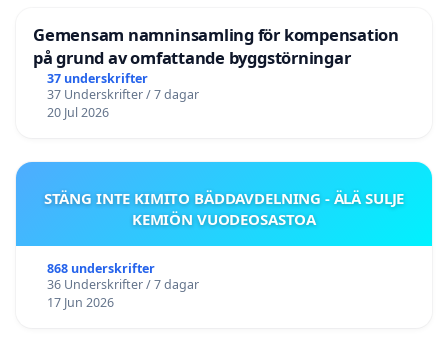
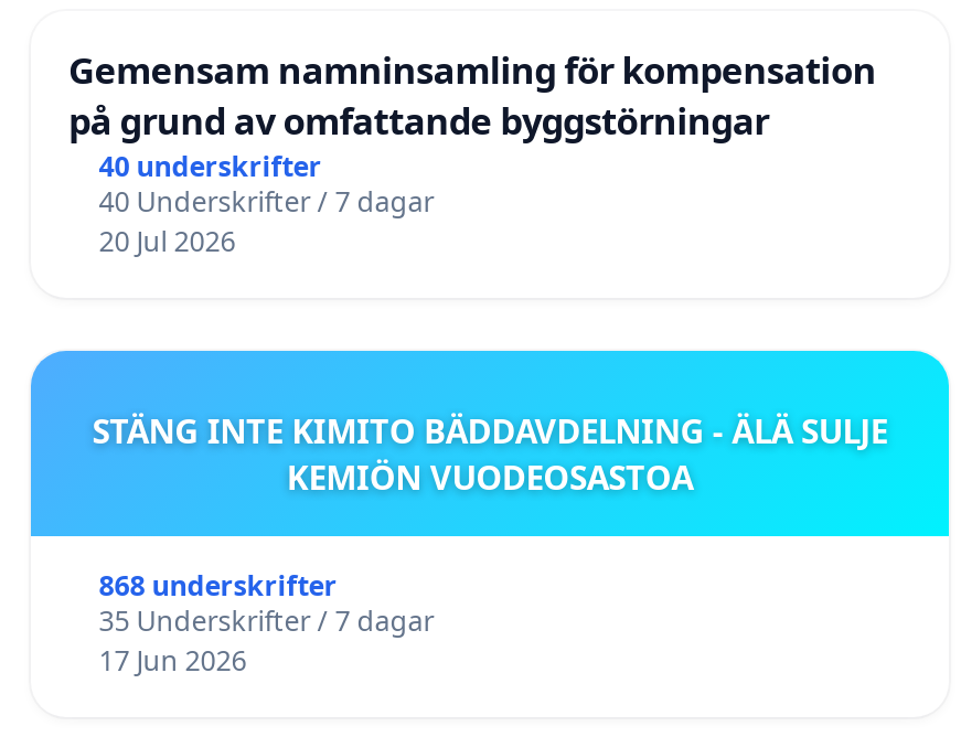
[47,70,148,87] 37 underskrifter -> [99,149,322,186] 40 underskrifter
[47,86,199,103] 37 Underskrifter / 7 dagar -> [99,184,434,222] 40 Underskrifter / 7 dagar
[47,276,199,293] 36 Underskrifter / 7 dagar -> [99,603,434,641] 35 Underskrifter / 7 dagar

